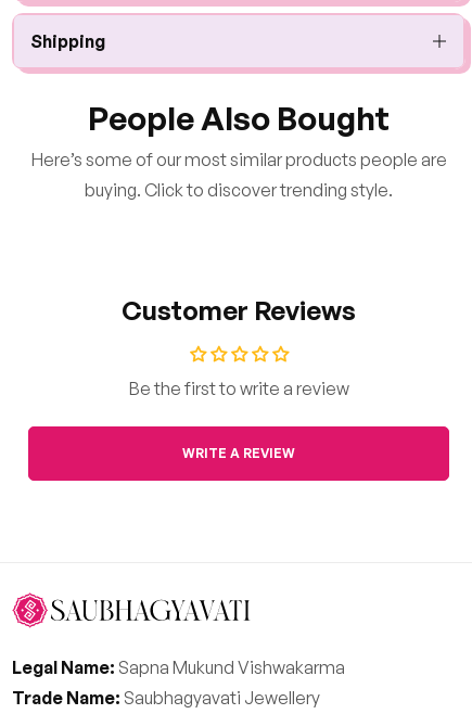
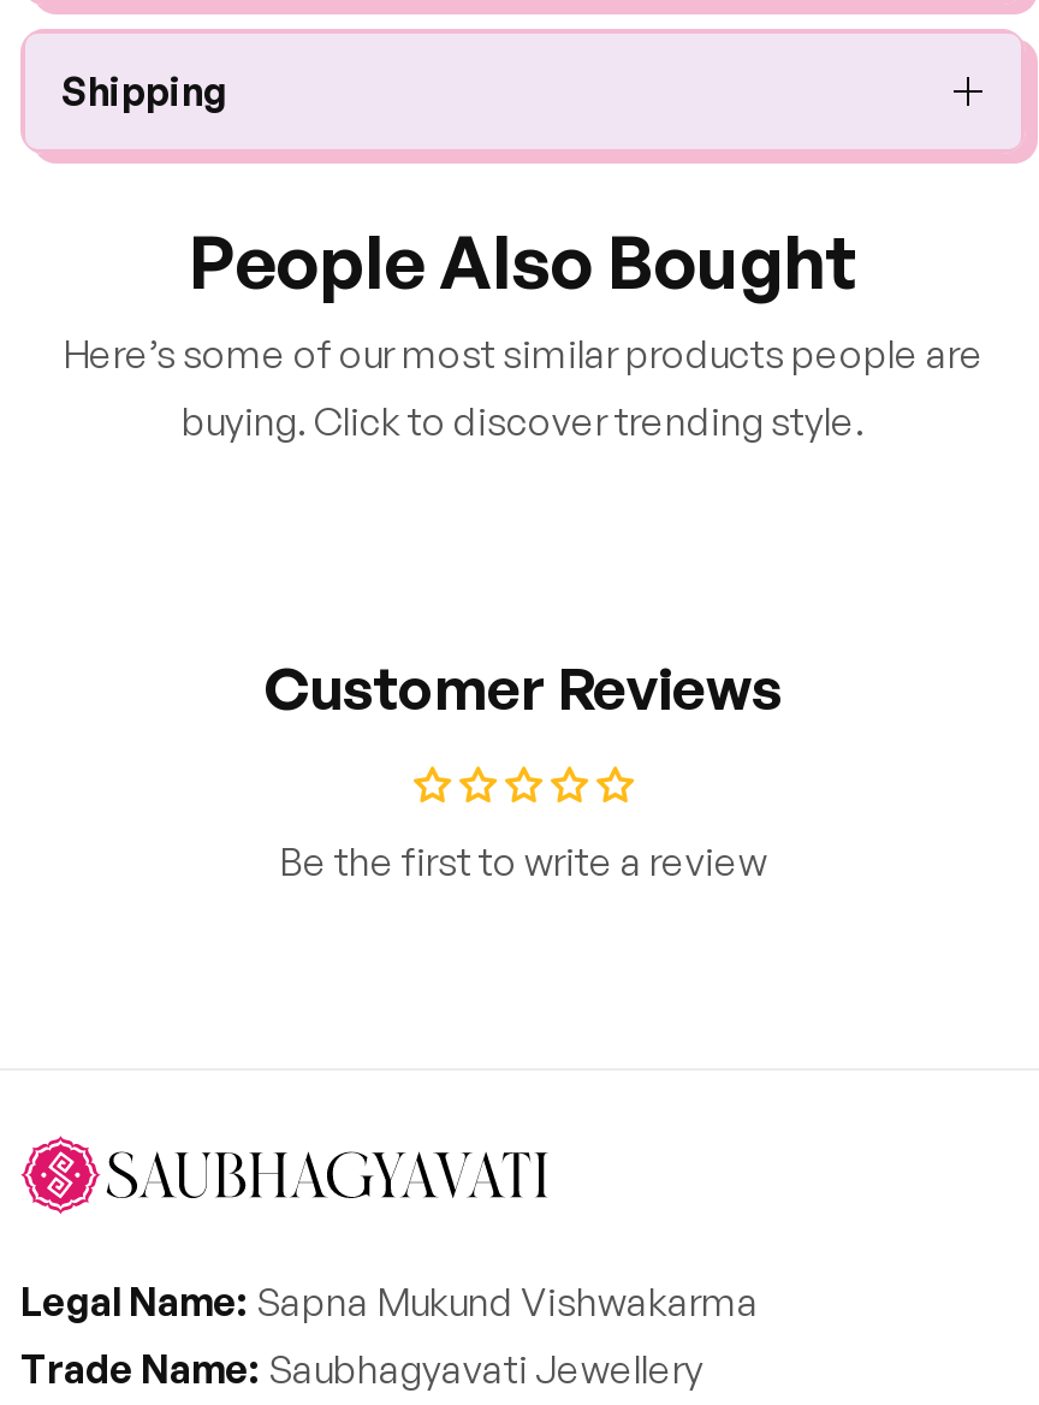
[182,445,295,461] WRITE A REVIEW -> none

